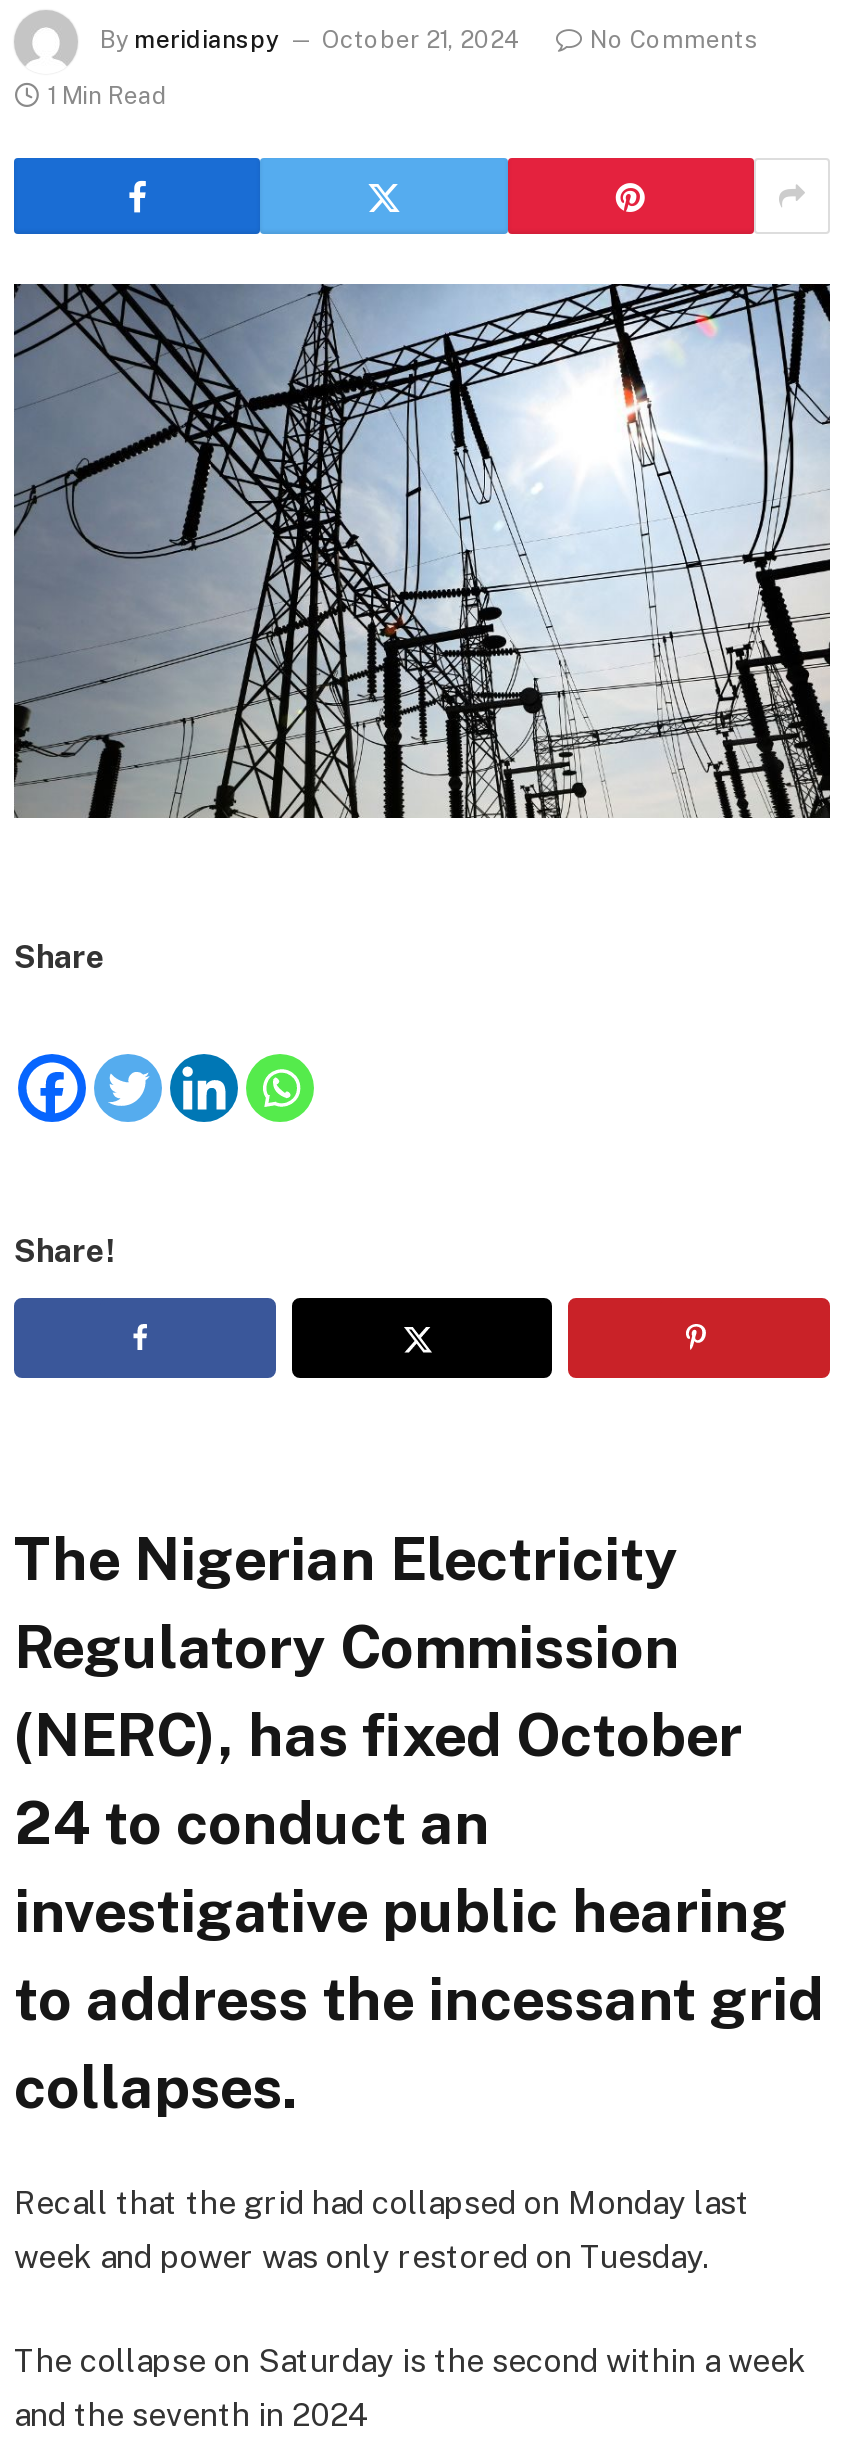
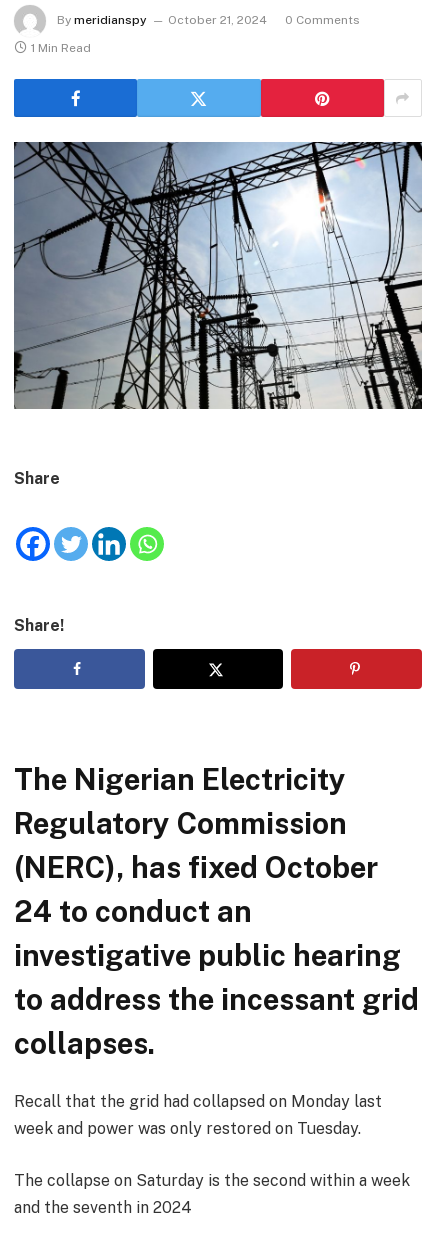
[590,26,758,54] No Comments -> [285,13,360,27] 0 Comments

